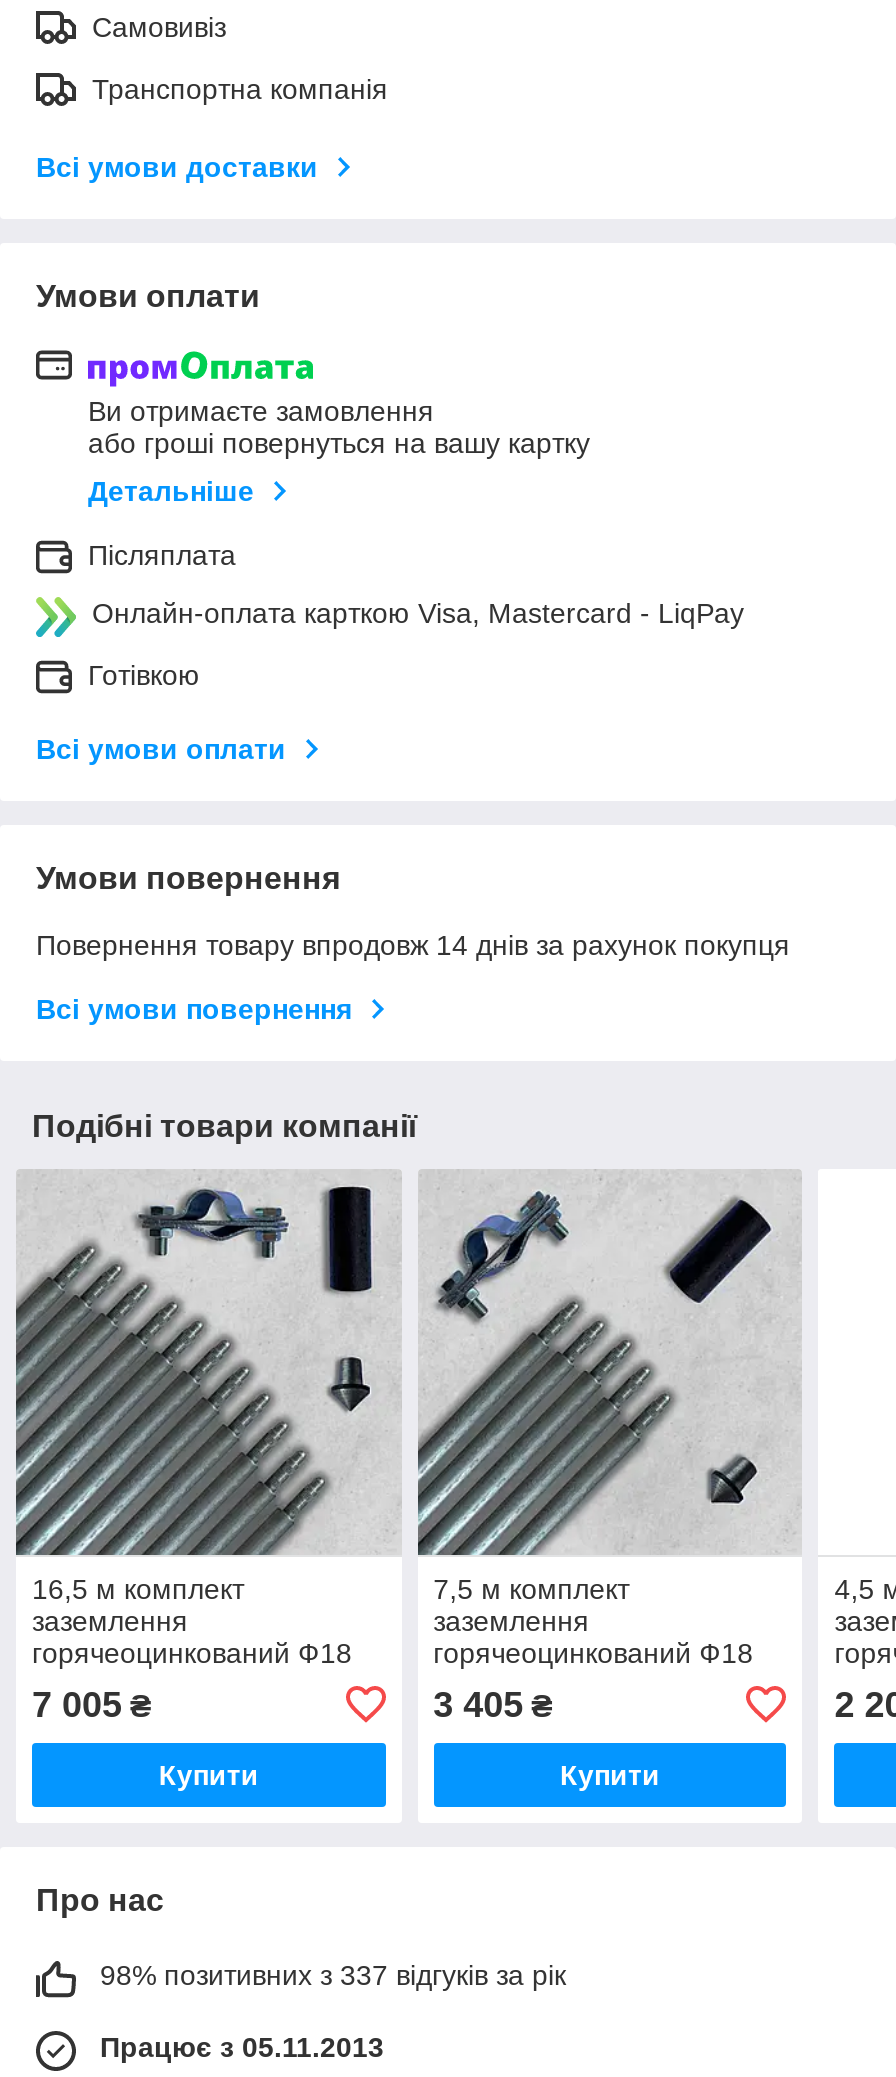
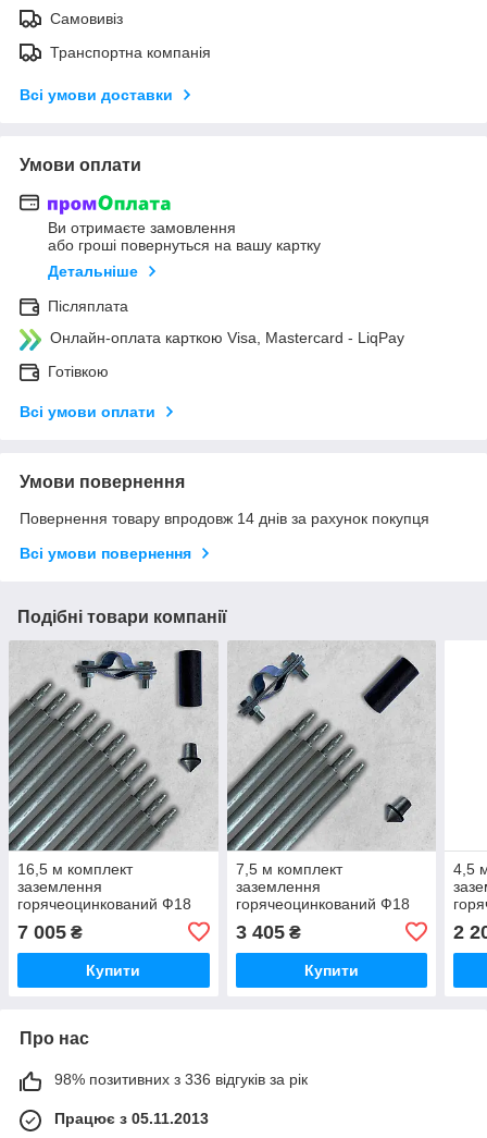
[100,1959,566,1991] 98% позитивних з 337 відгуків за рік -> [54,1070,308,1088] 98% позитивних з 336 відгуків за рік

